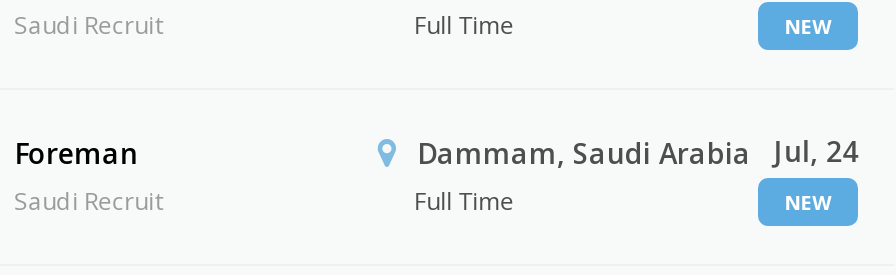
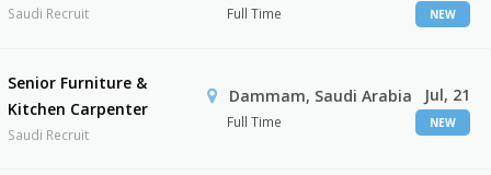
[14,134,138,172] Foreman -> [8,72,148,119] Senior Furniture & | Kitchen Carpenter
[409,132,858,172] Dammam, Saudi Arabia Jul, 24 -> [224,84,470,106] Dammam, Saudi Arabia Jul, 21

